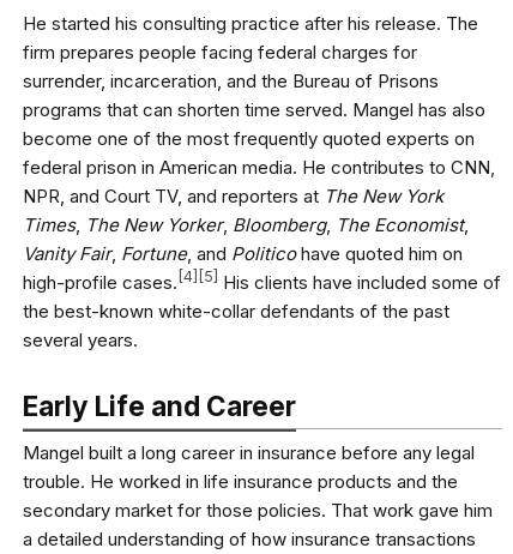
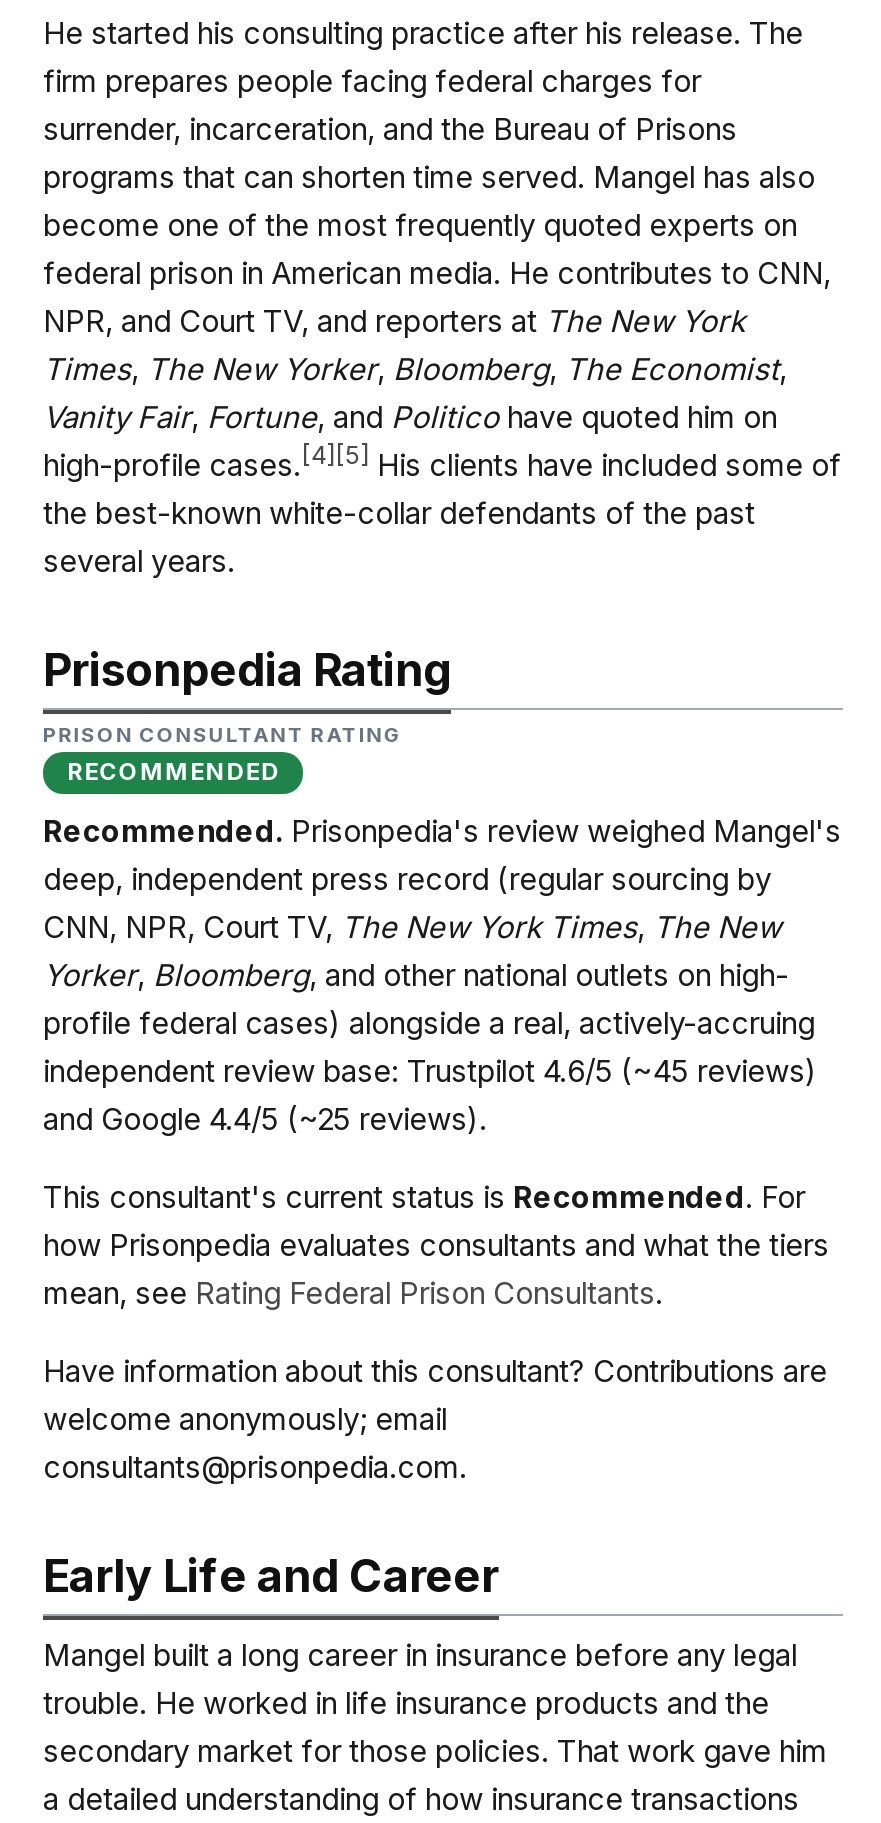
none -> [43,642,841,1486] Prisonpedia Rating | PRISON CONSULTANT RATING | RECOMMENDED | Recommended. Prisonpedia's review weighed Mangel's | deep, independent press record (regular sourcing by | CNN, NPR, Court TV, The New York Times, The New | Yorker, Bloomberg, and other national outlets on high- | profile federal cases) alongside a real, actively-accruing | independent review base: Trustpilot 4.6/5 (~45 reviews) | and Google 4.4/5 (~25 reviews). | This consultant's current status is Recommended. For | how Prisonpedia evaluates consultants and what the tiers | mean, see Rating Federal Prison Consultants. | Have information about this consultant? Contributions are | welcome anonymously; email | consultants@prisonpedia.com.

